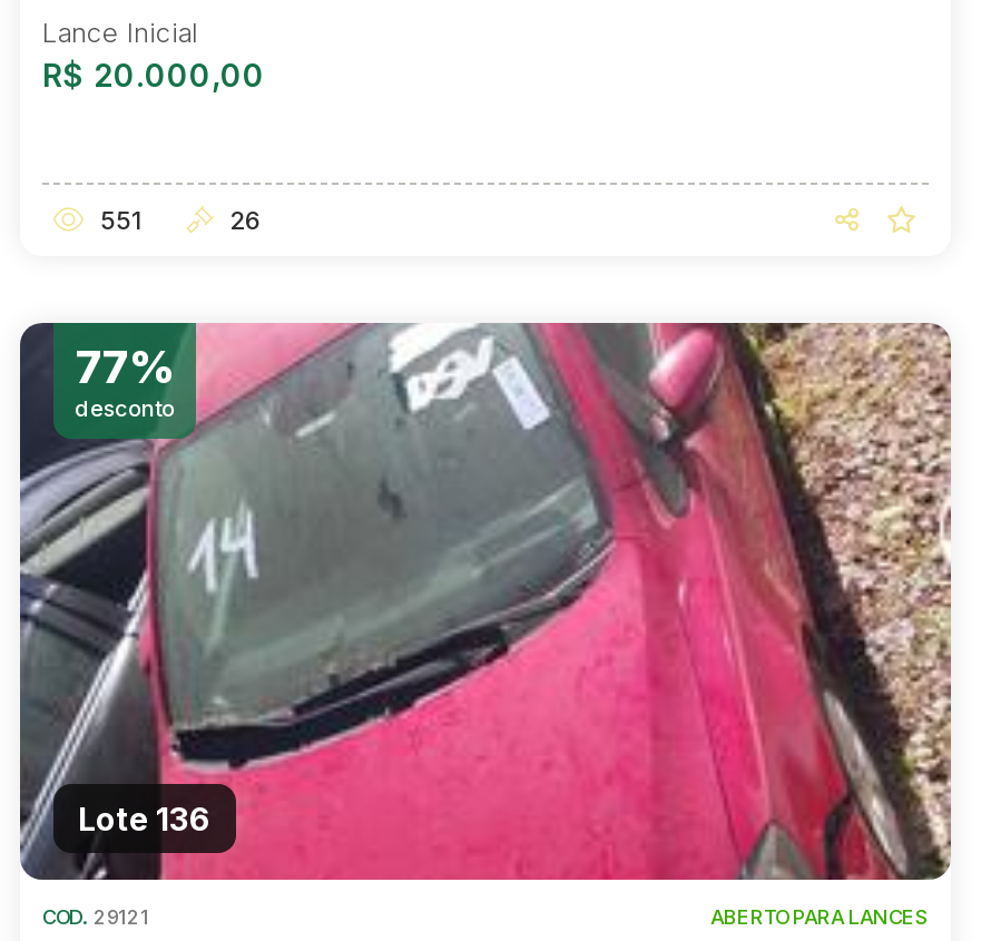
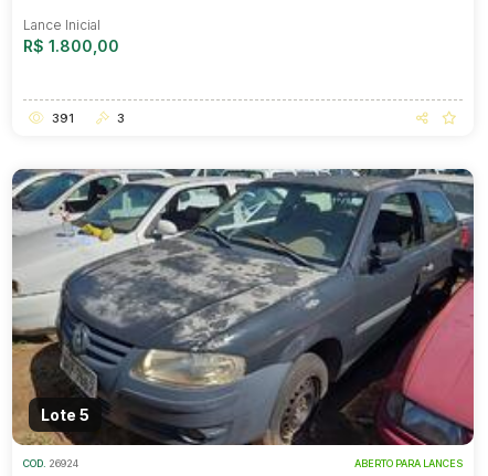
[42,56,265,94] R$ 20.000,00 -> [23,36,119,55] R$ 1.800,00
[75,204,263,421] 551 | 26 | 77% | desconto -> [52,110,125,125] 391 | 3
[18,321,953,929] [image] | Lote 136 | COD. 29121 -> [11,168,475,469] [image] | Lote 5 | COD. 26924

